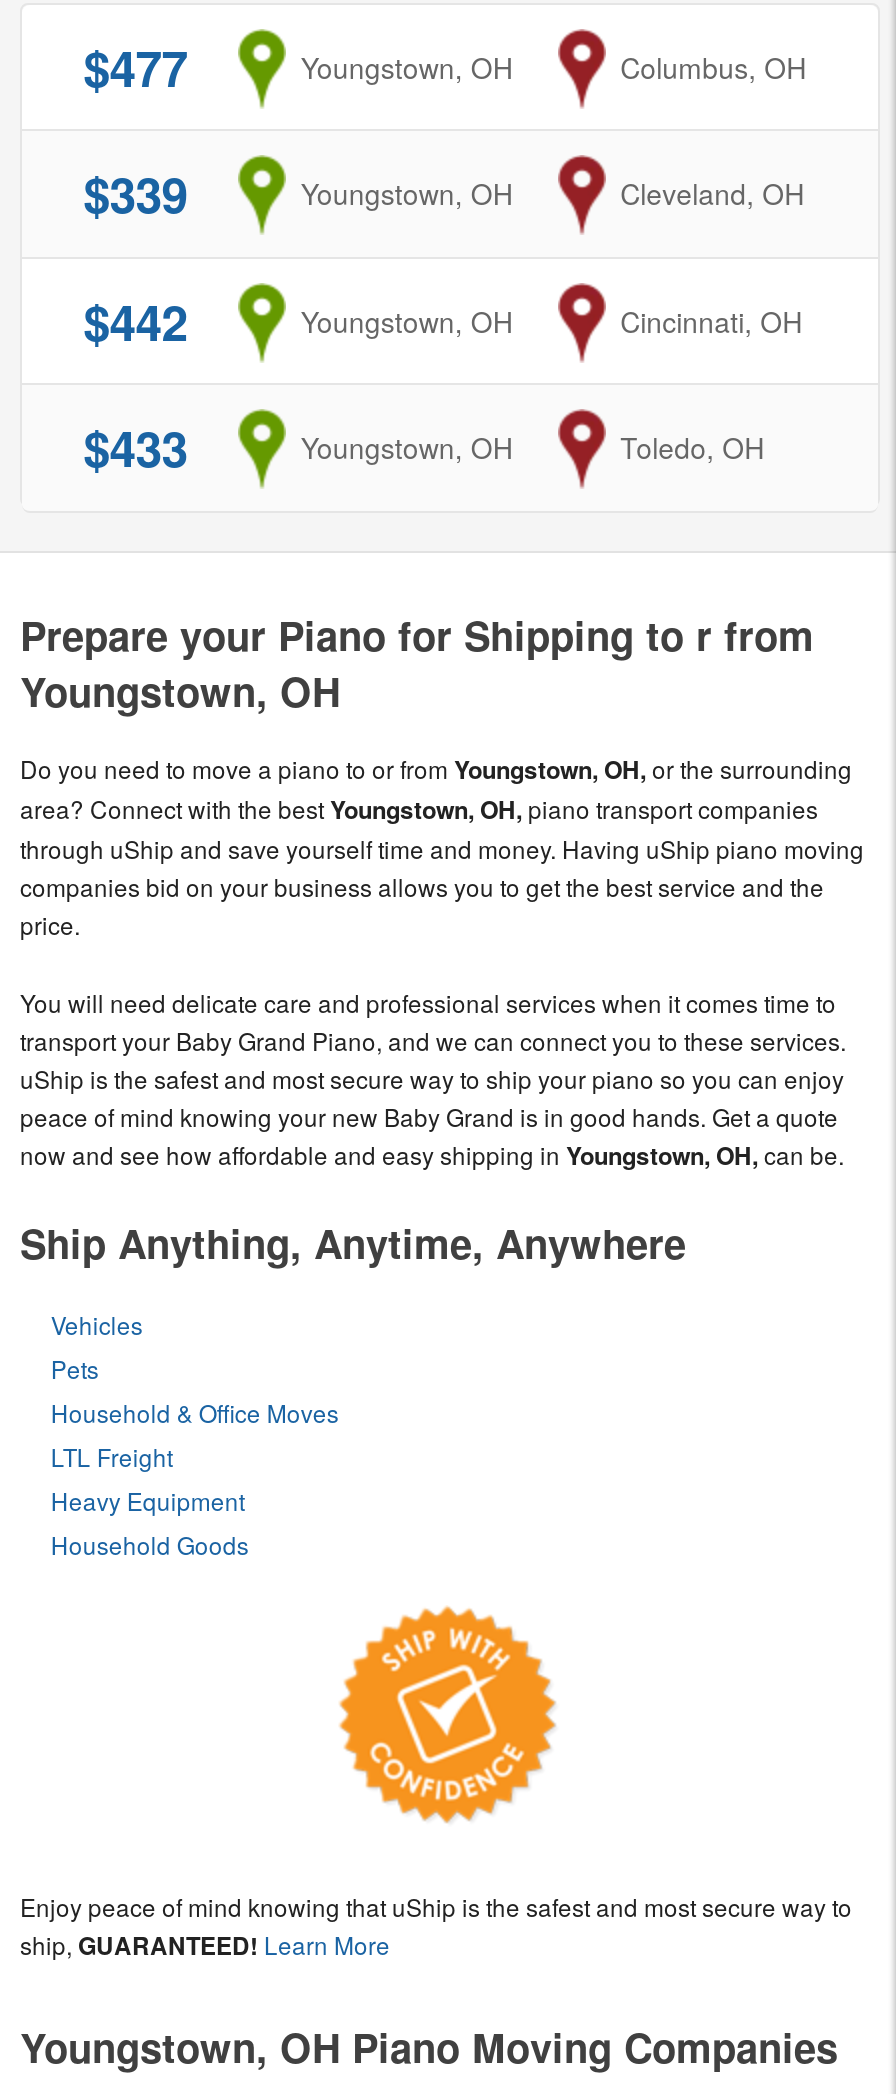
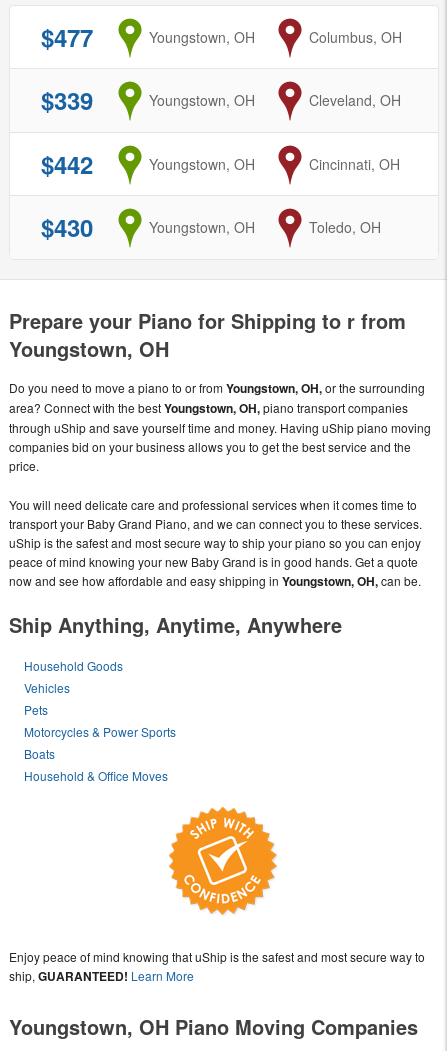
[83,414,187,482] $433 -> [41,210,93,244] $430
moved [51,1308,143,1386] -> [24,679,70,718]: Vehicles | Pets
none -> [24,723,176,762] Motorcycles & Power Sports | Boats
moved [51,1396,339,1430] -> [24,767,168,784]: Household & Office Moves
[51,1440,245,1518] LTL Freight | Heavy Equipment -> none
moved [51,1528,249,1562] -> [24,657,123,674]: Household Goods

